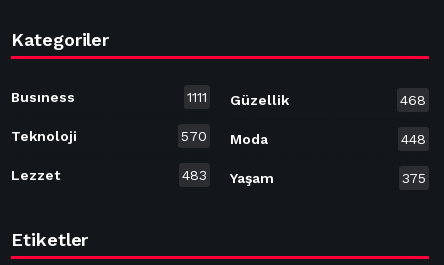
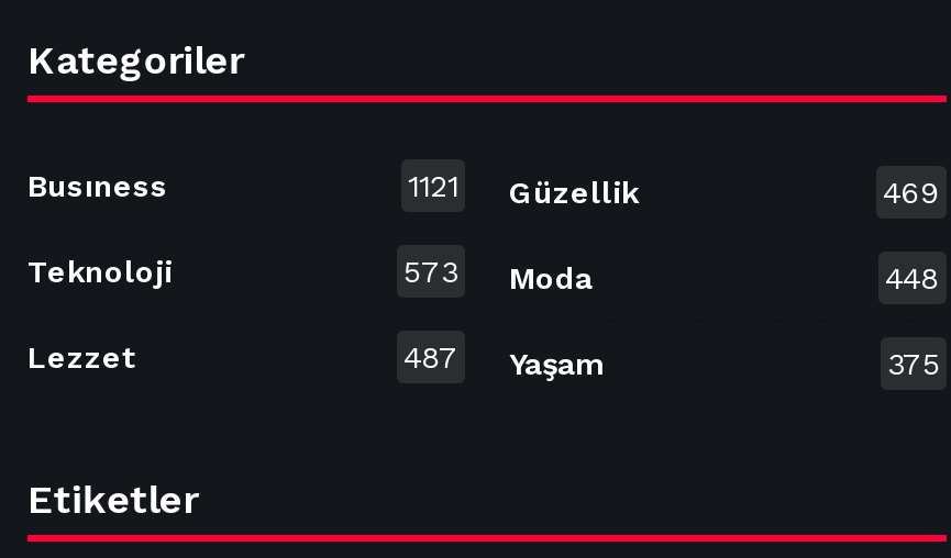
[187,89,289,108] 1111 Güzellik -> [408,168,639,211] 1121 Güzellik
[400,92,426,108] 468 -> [883,176,940,211] 469
[181,128,268,147] 570 Moda -> [403,254,593,296] 573 Moda
[182,167,274,186] 483 Yaşam -> [403,339,606,382] 487 Yaşam

